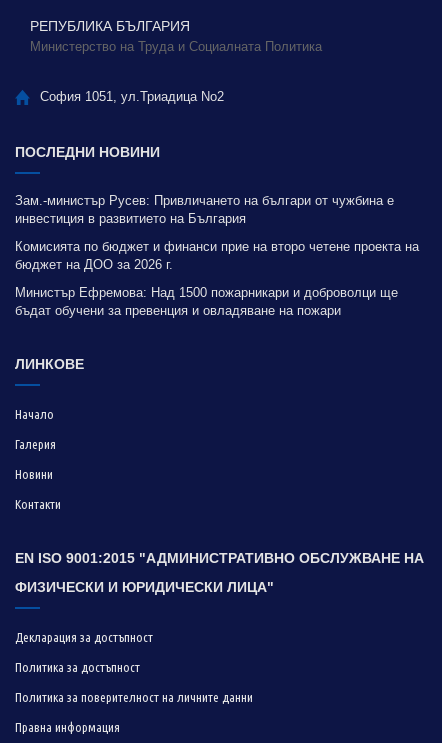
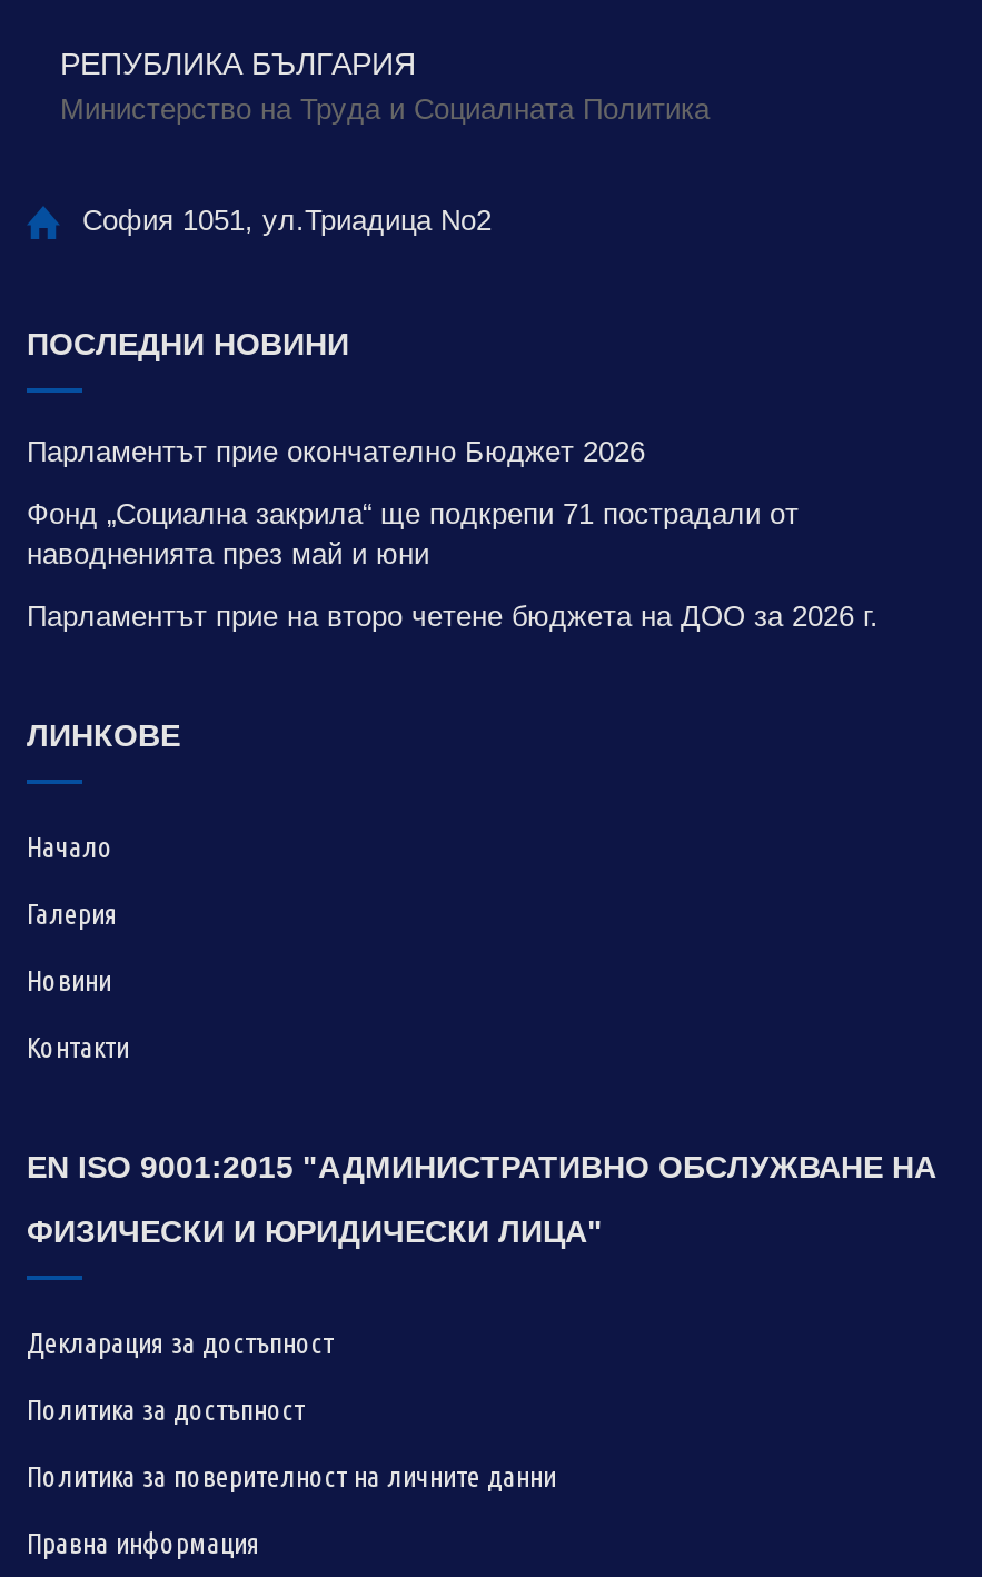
[15,193,394,226] Зам.-министър Русев: Привличането на българи от чужбина е | инвестиция в развитието на България -> [27,434,645,467] Парламентът прие окончателно Бюджет 2026
[15,239,419,272] Комисията по бюджет и финанси прие на второ четене проекта на | бюджет на ДОО за 2026 г. -> [27,496,799,570] Фонд „Социална закрила“ ще подкрепи 71 пострадали от | наводненията през май и юни
[15,285,398,318] Министър Ефремова: Над 1500 пожарникари и доброволци ще | бъдат обучени за превенция и овладяване на пожари -> [27,599,879,632] Парламентът прие на второ четене бюджета на ДОО за 2026 г.

